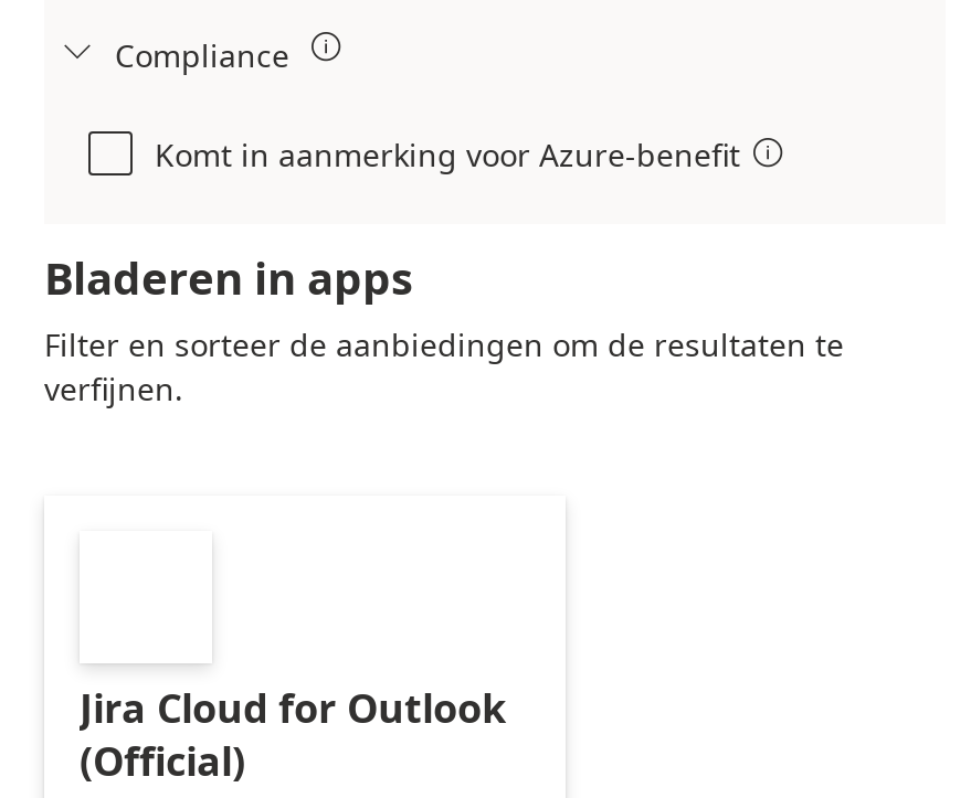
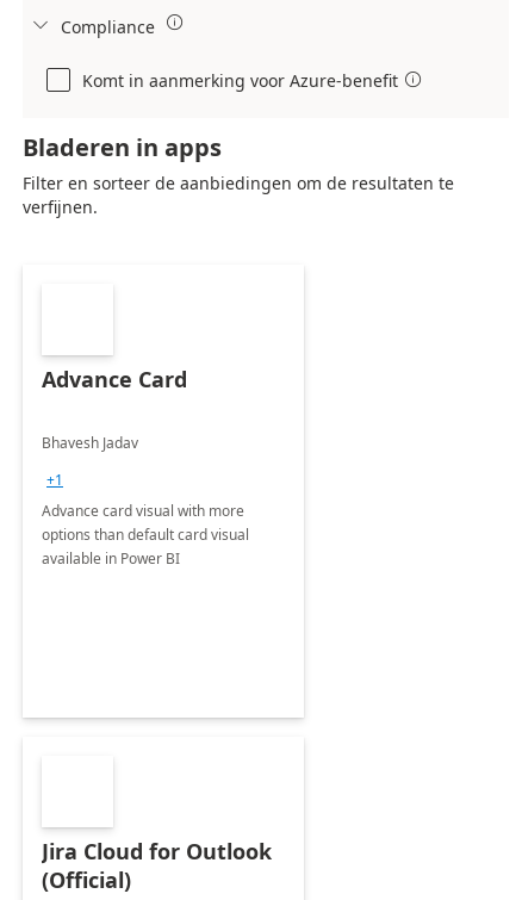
none -> [42,365,249,569] Advance Card | Bhavesh Jadav | +1 | Advance card visual with more | options than default card visual | available in Power BI

